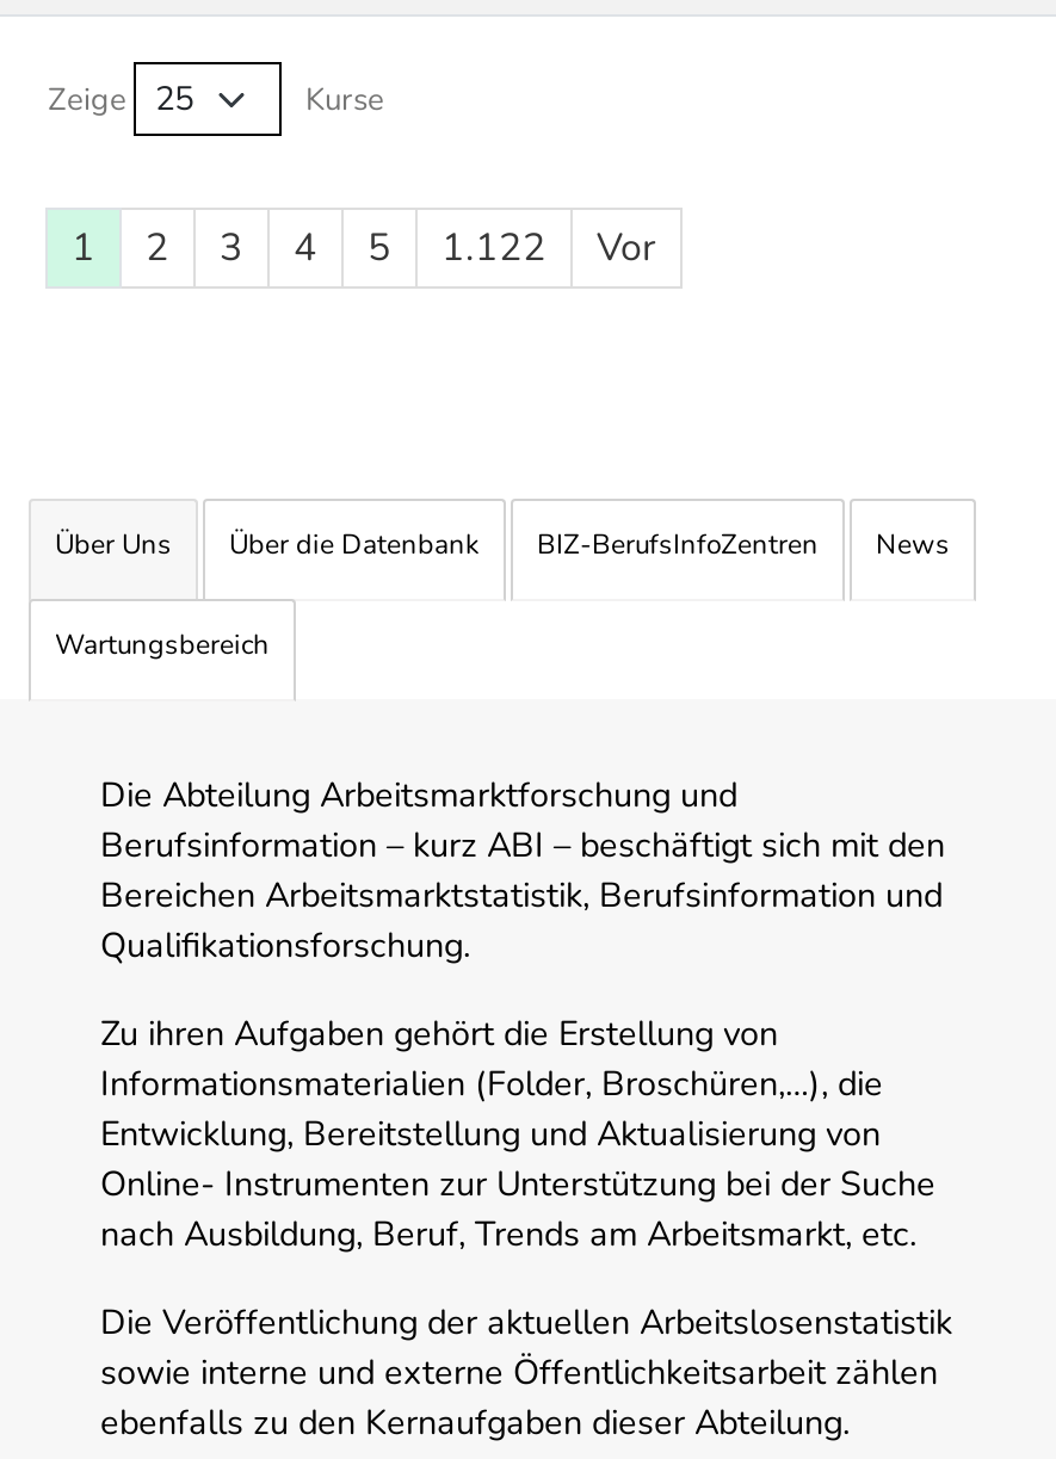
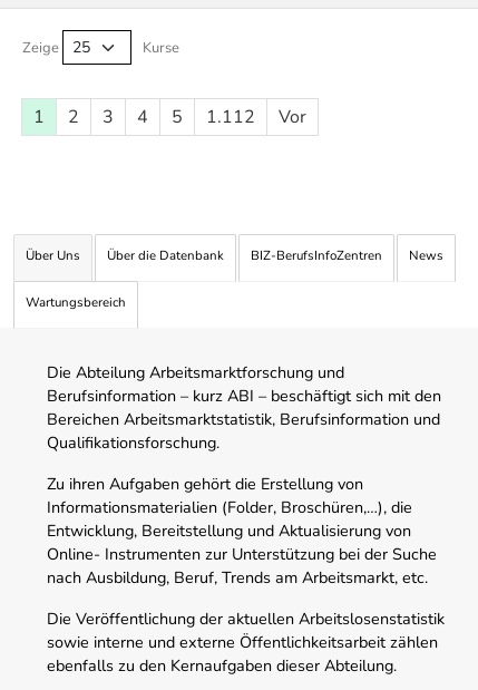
[72,222,656,275] 1 2 3 4 5 1.122 Vor -> [33,105,306,130] 1 2 3 4 5 1.112 Vor

